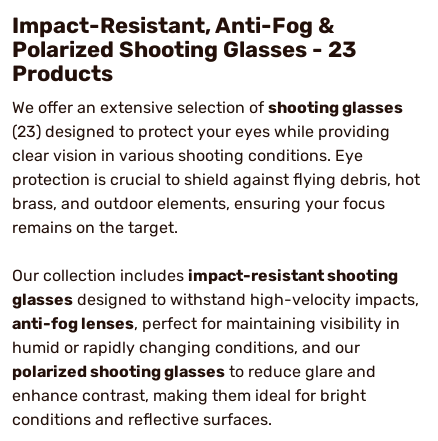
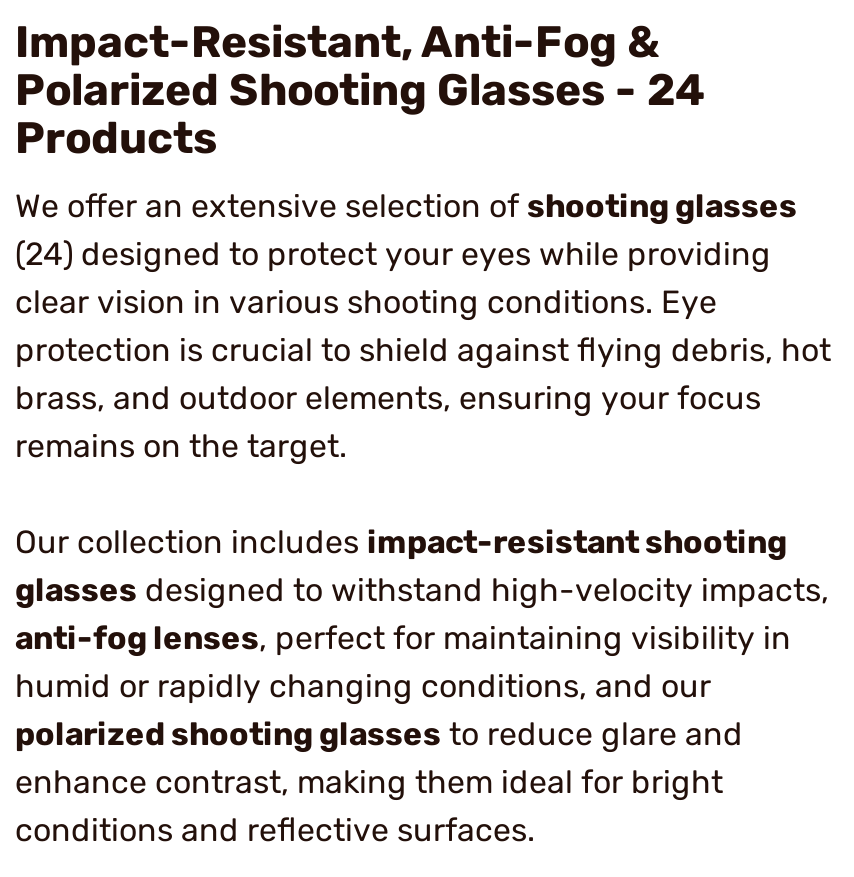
[12,36,357,63] Polarized Shooting Glasses - 23 -> [15,63,705,117] Polarized Shooting Glasses - 24
[12,122,390,141] (23) designed to protect your eyes while providing -> [15,235,771,273] (24) designed to protect your eyes while providing

